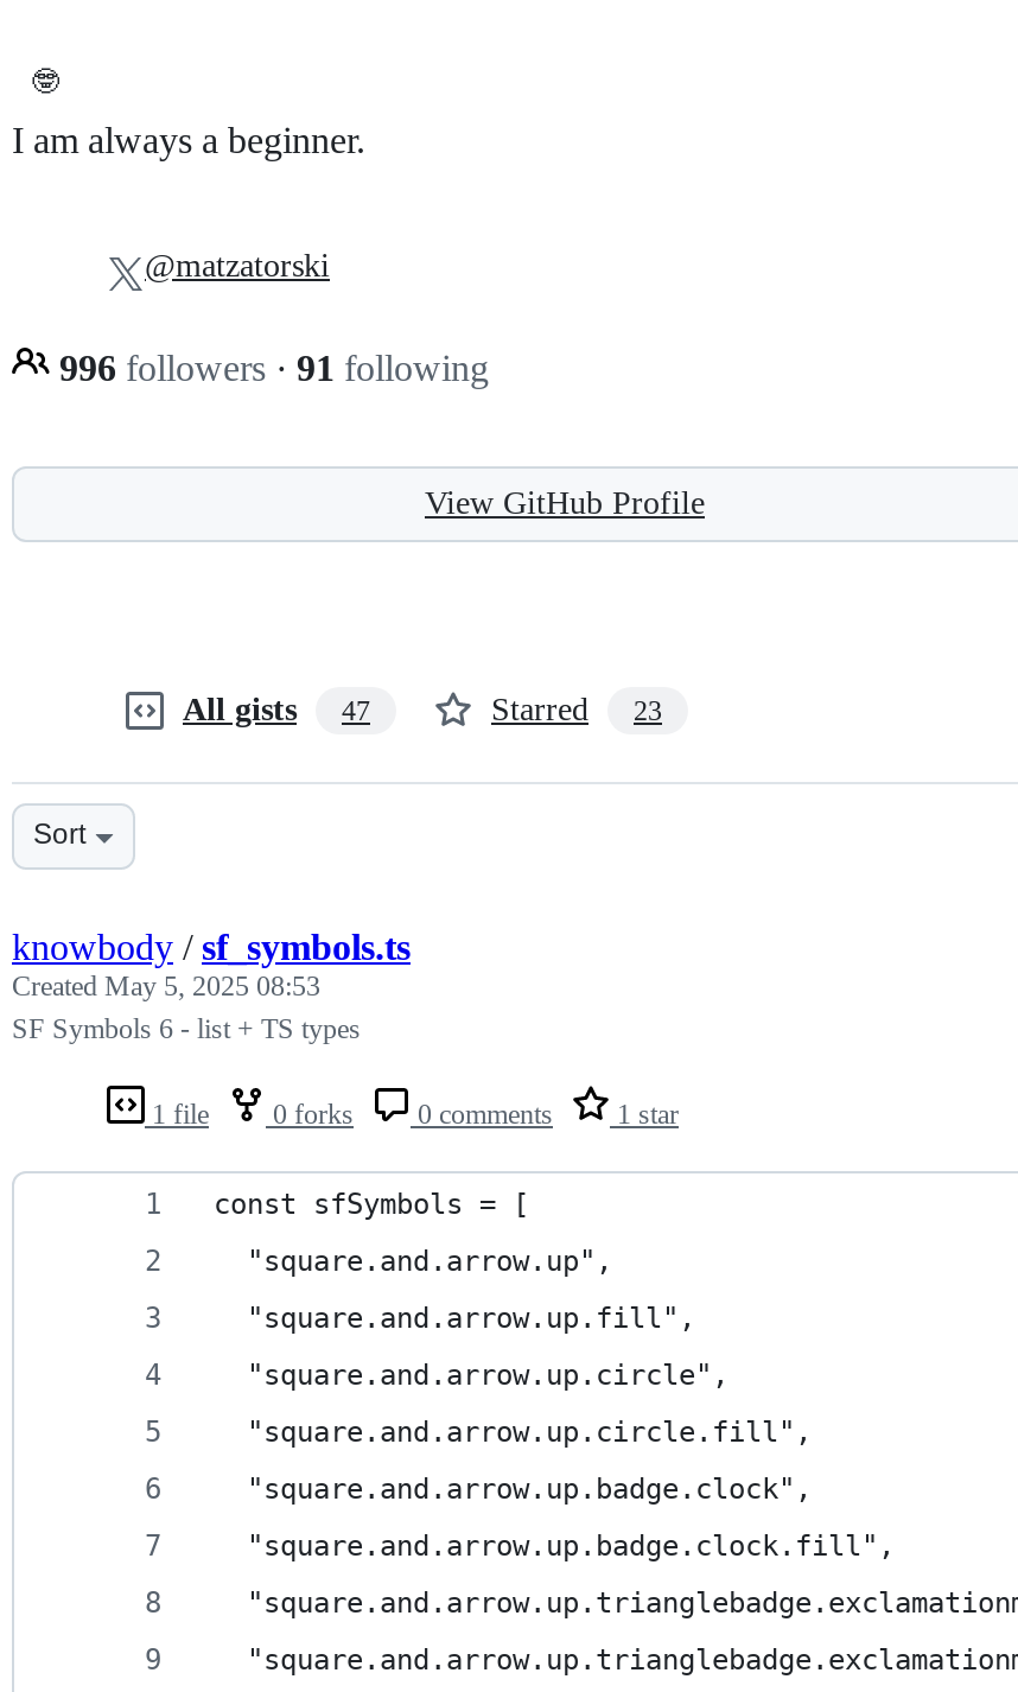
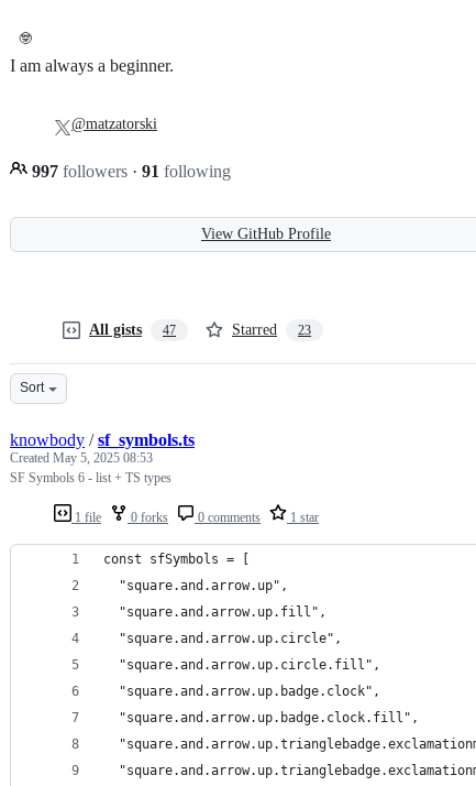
[59,347,489,388] 996 followers · 91 following -> [32,162,231,180] 997 followers · 91 following

